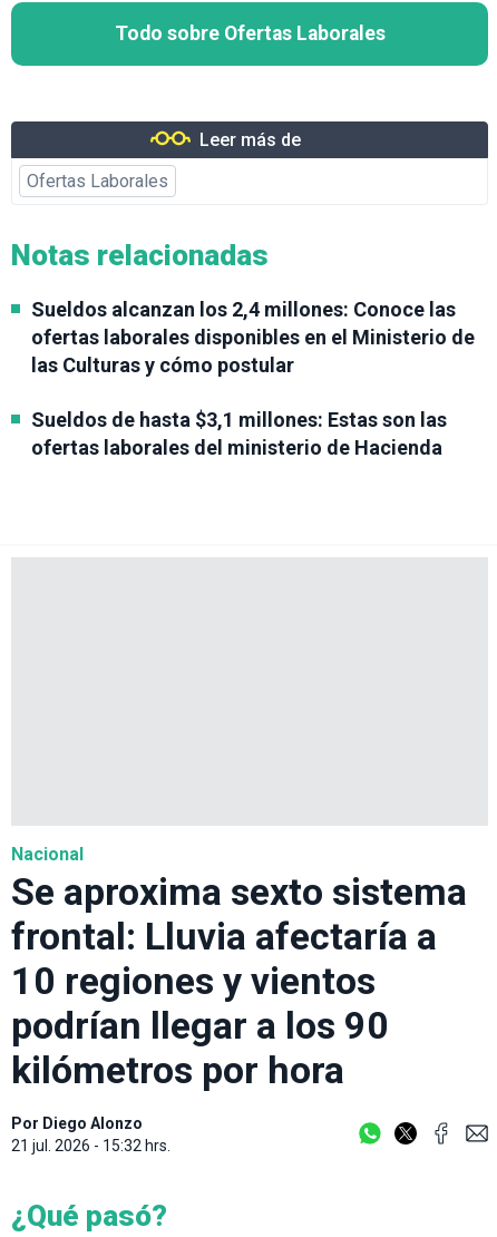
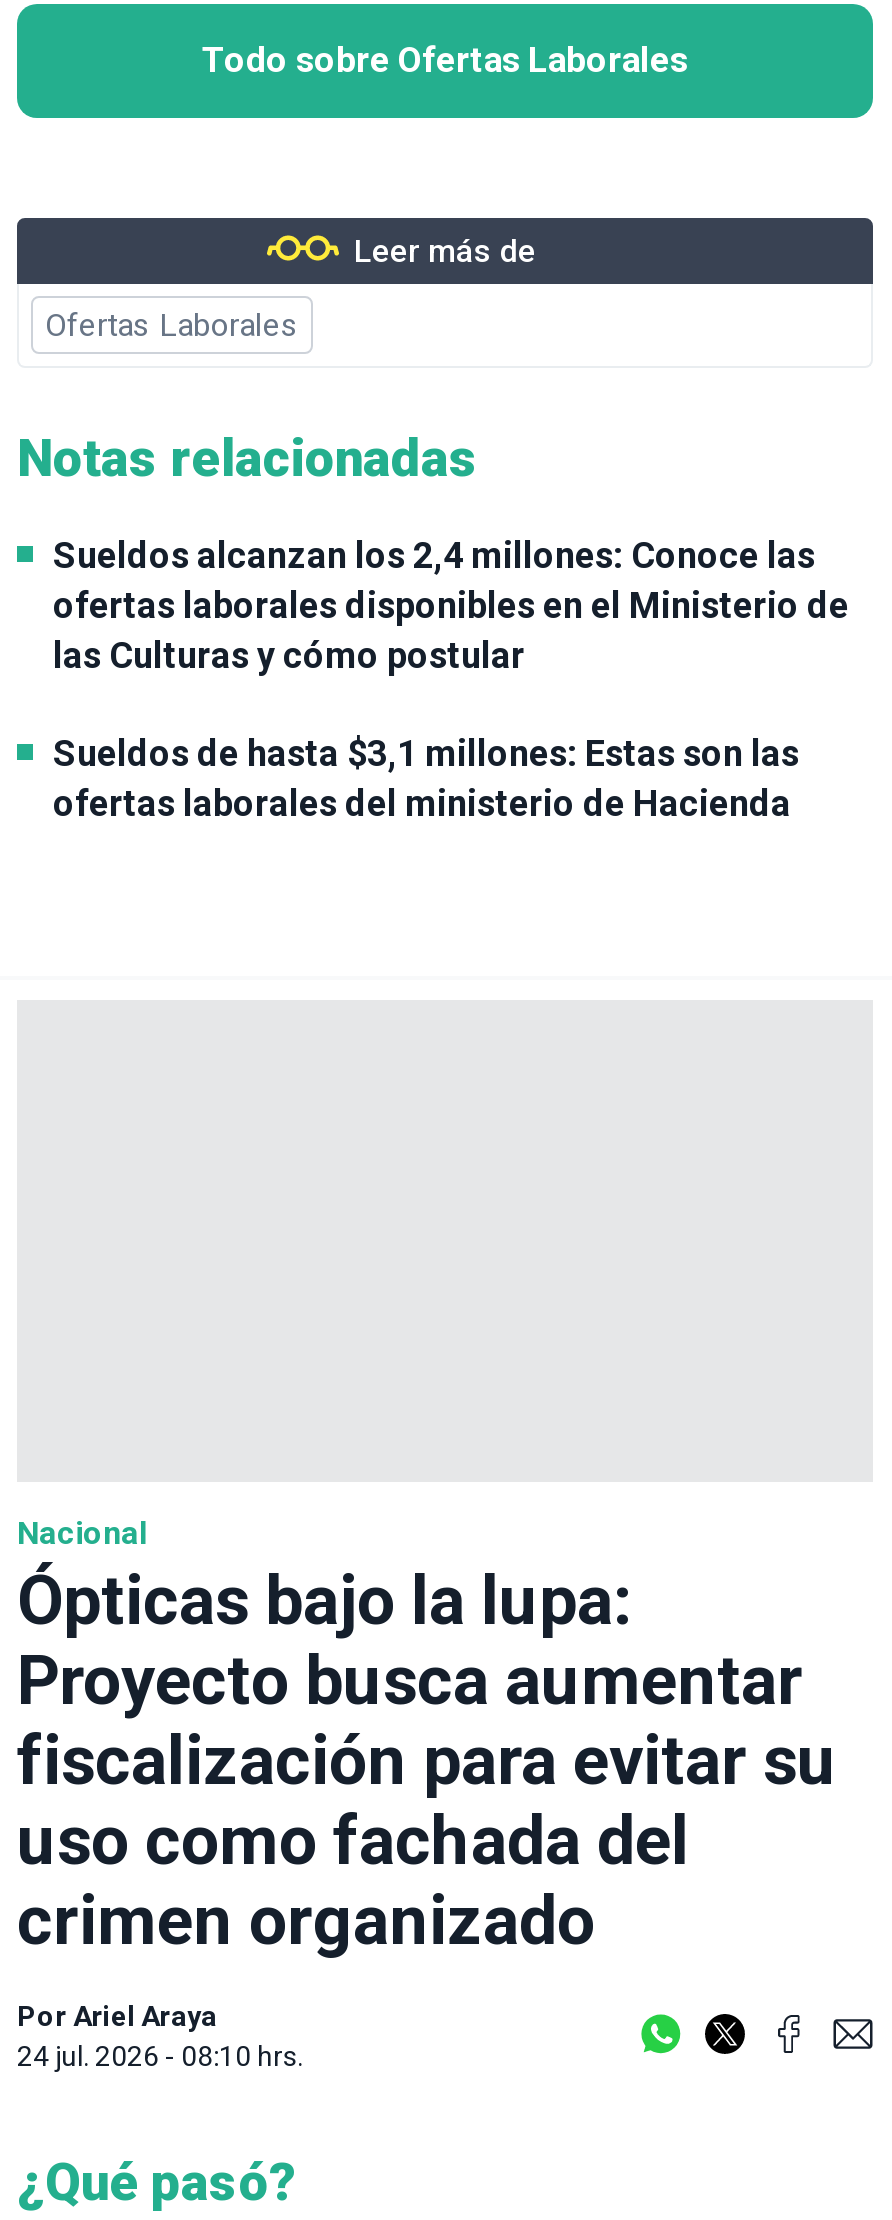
[11,869,467,1092] Se aproxima sexto sistema | frontal: Lluvia afectaría a | 10 regiones y vientos | podrían llegar a los 90 | kilómetros por hora -> [17,1560,837,1960] Ópticas bajo la lupa: | Proyecto busca aumentar | fiscalización para evitar su | uso como fachada del | crimen organizado
[11,1114,170,1154] Por Diego Alonzo | 21 jul. 2026 - 15:32 hrs. -> [17,2000,303,2072] Por Ariel Araya | 24 jul. 2026 - 08:10 hrs.

